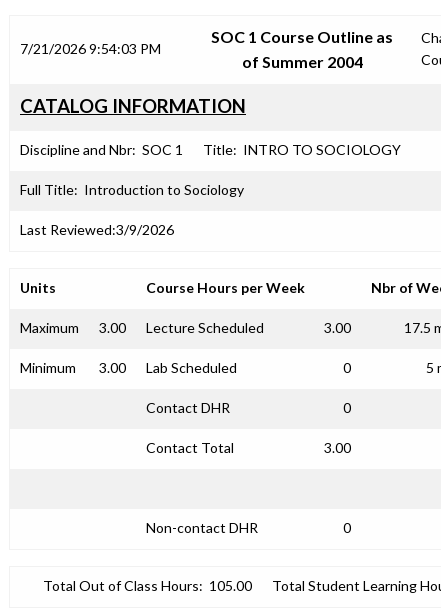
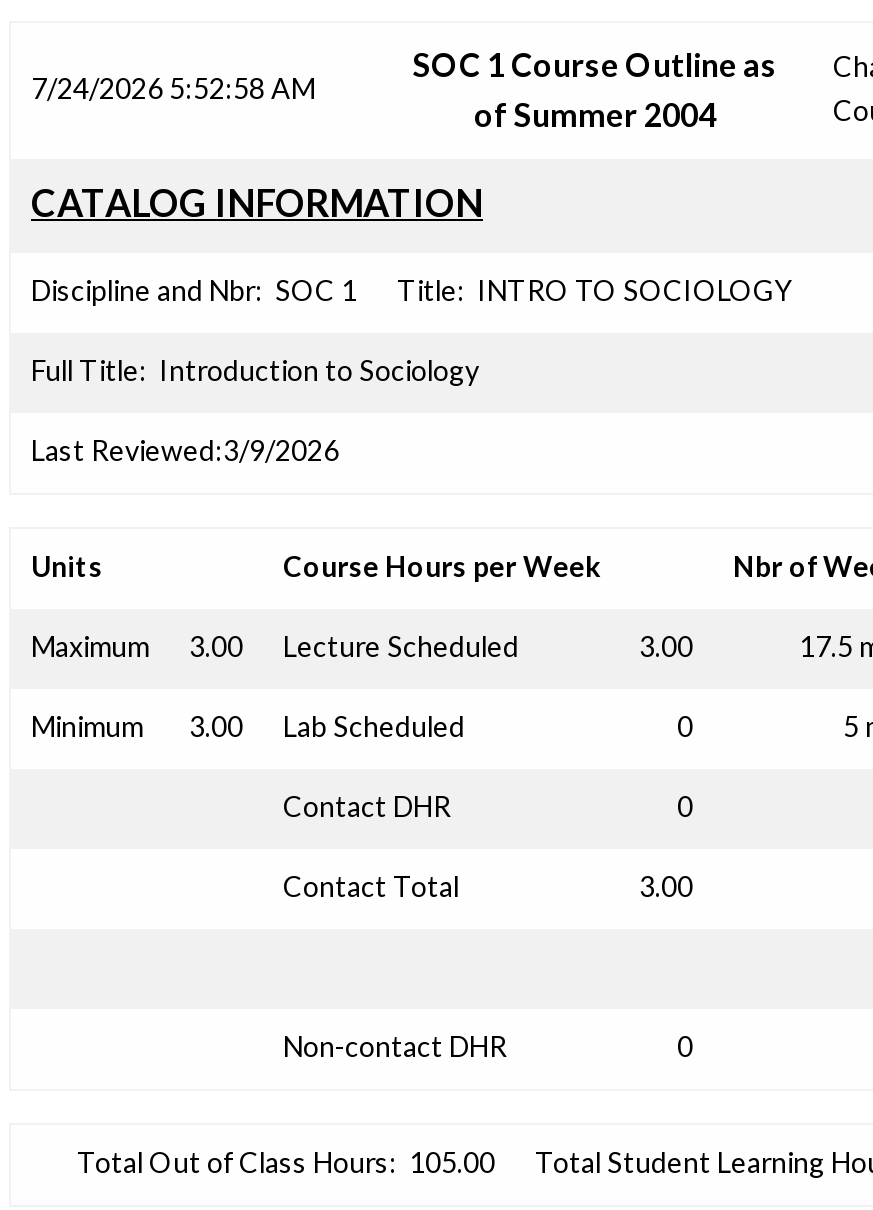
[20,40,161,57] 7/21/2026 9:54:03 PM -> [31,71,315,105] 7/24/2026 5:52:58 AM

